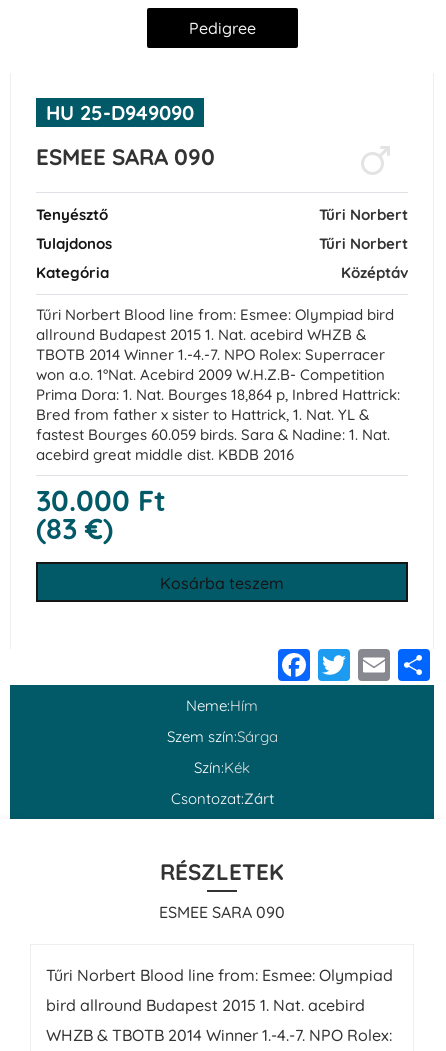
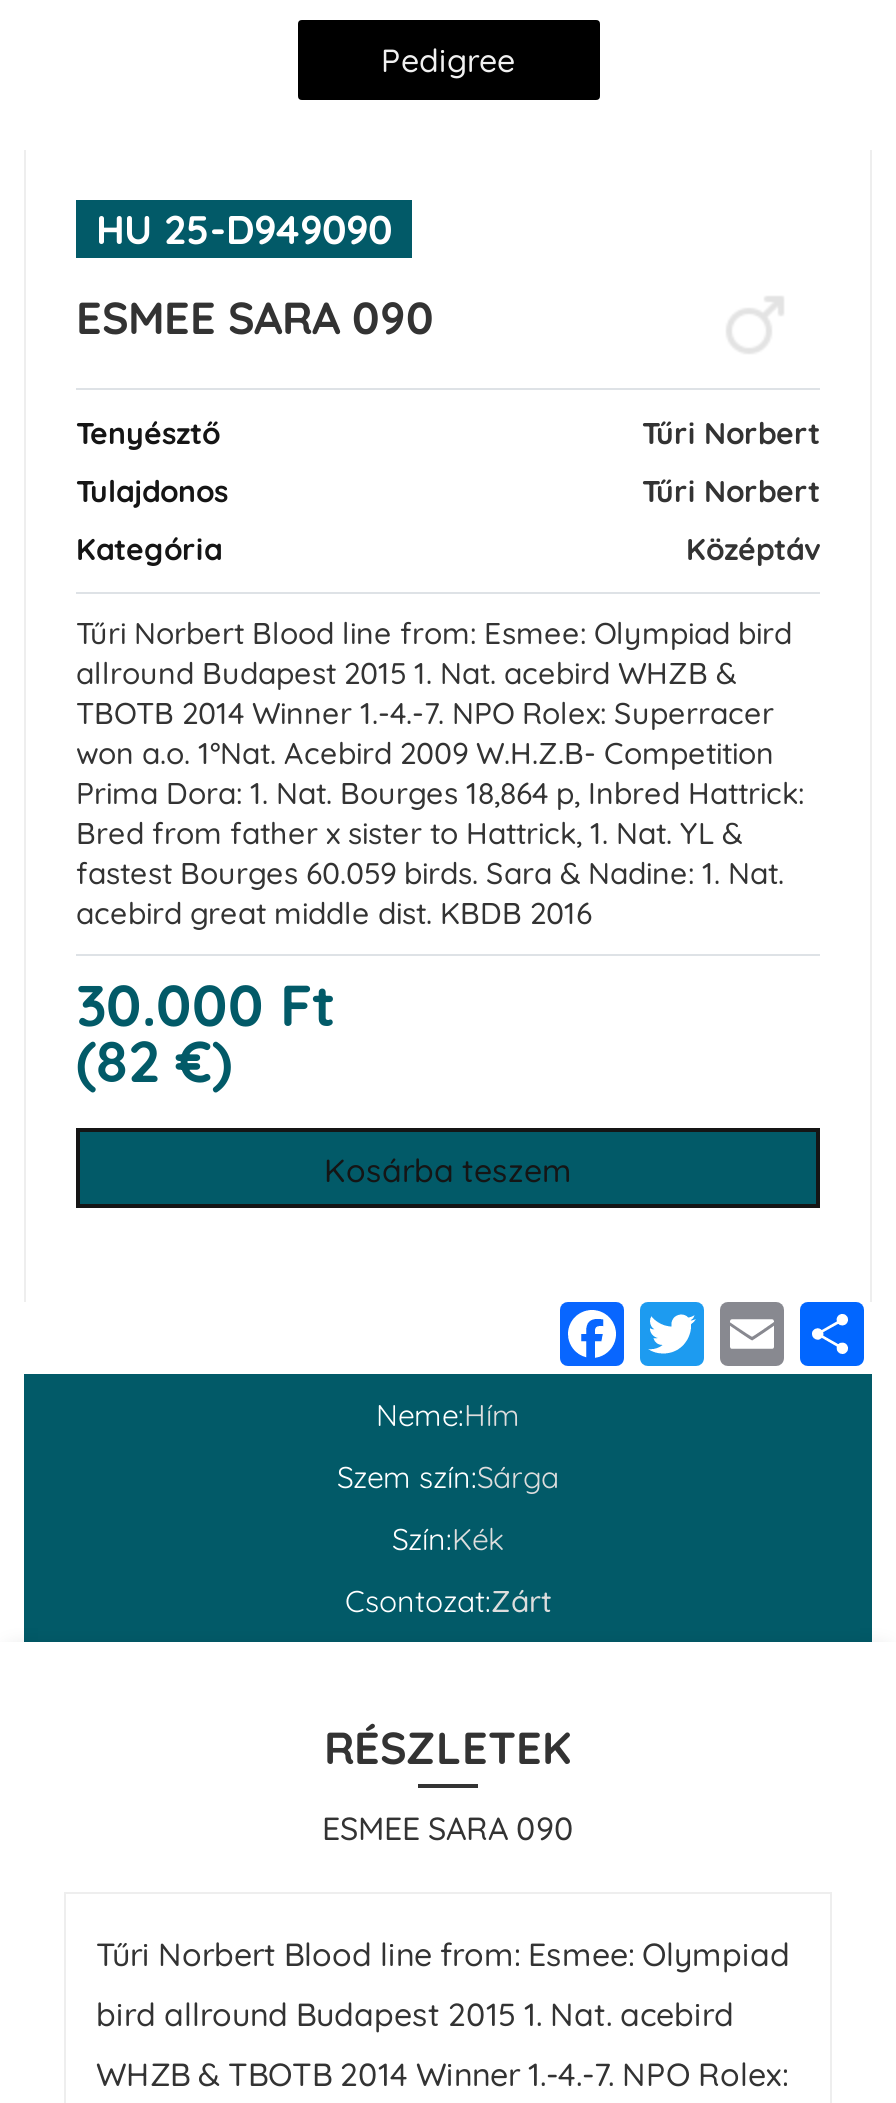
[36,510,113,546] (83 €) -> [76,1024,232,1096] (82 €)

